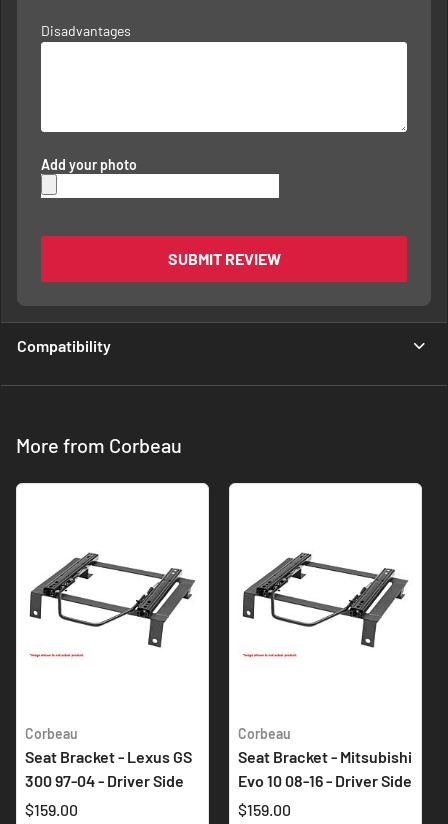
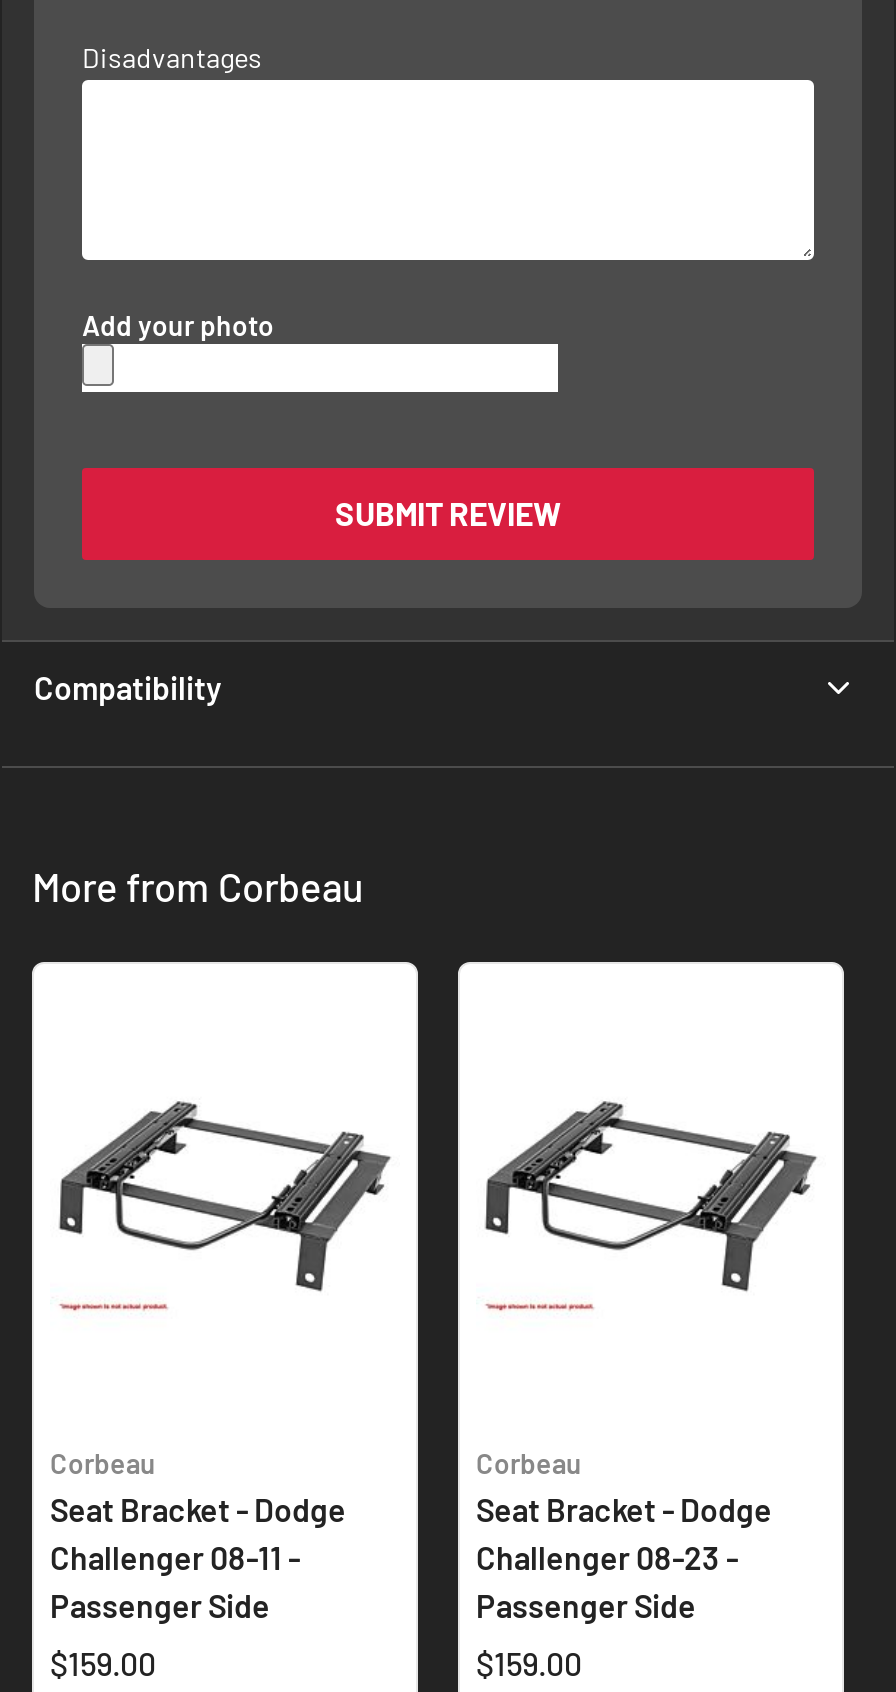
[25,747,192,790] Seat Bracket - Lexus GS | 300 97-04 - Driver Side -> [50,1490,346,1624] Seat Bracket - Dodge | Challenger 08-11 - | Passenger Side
[238,747,412,790] Seat Bracket - Mitsubishi | Evo 10 08-16 - Driver Side -> [476,1490,772,1624] Seat Bracket - Dodge | Challenger 08-23 - | Passenger Side

